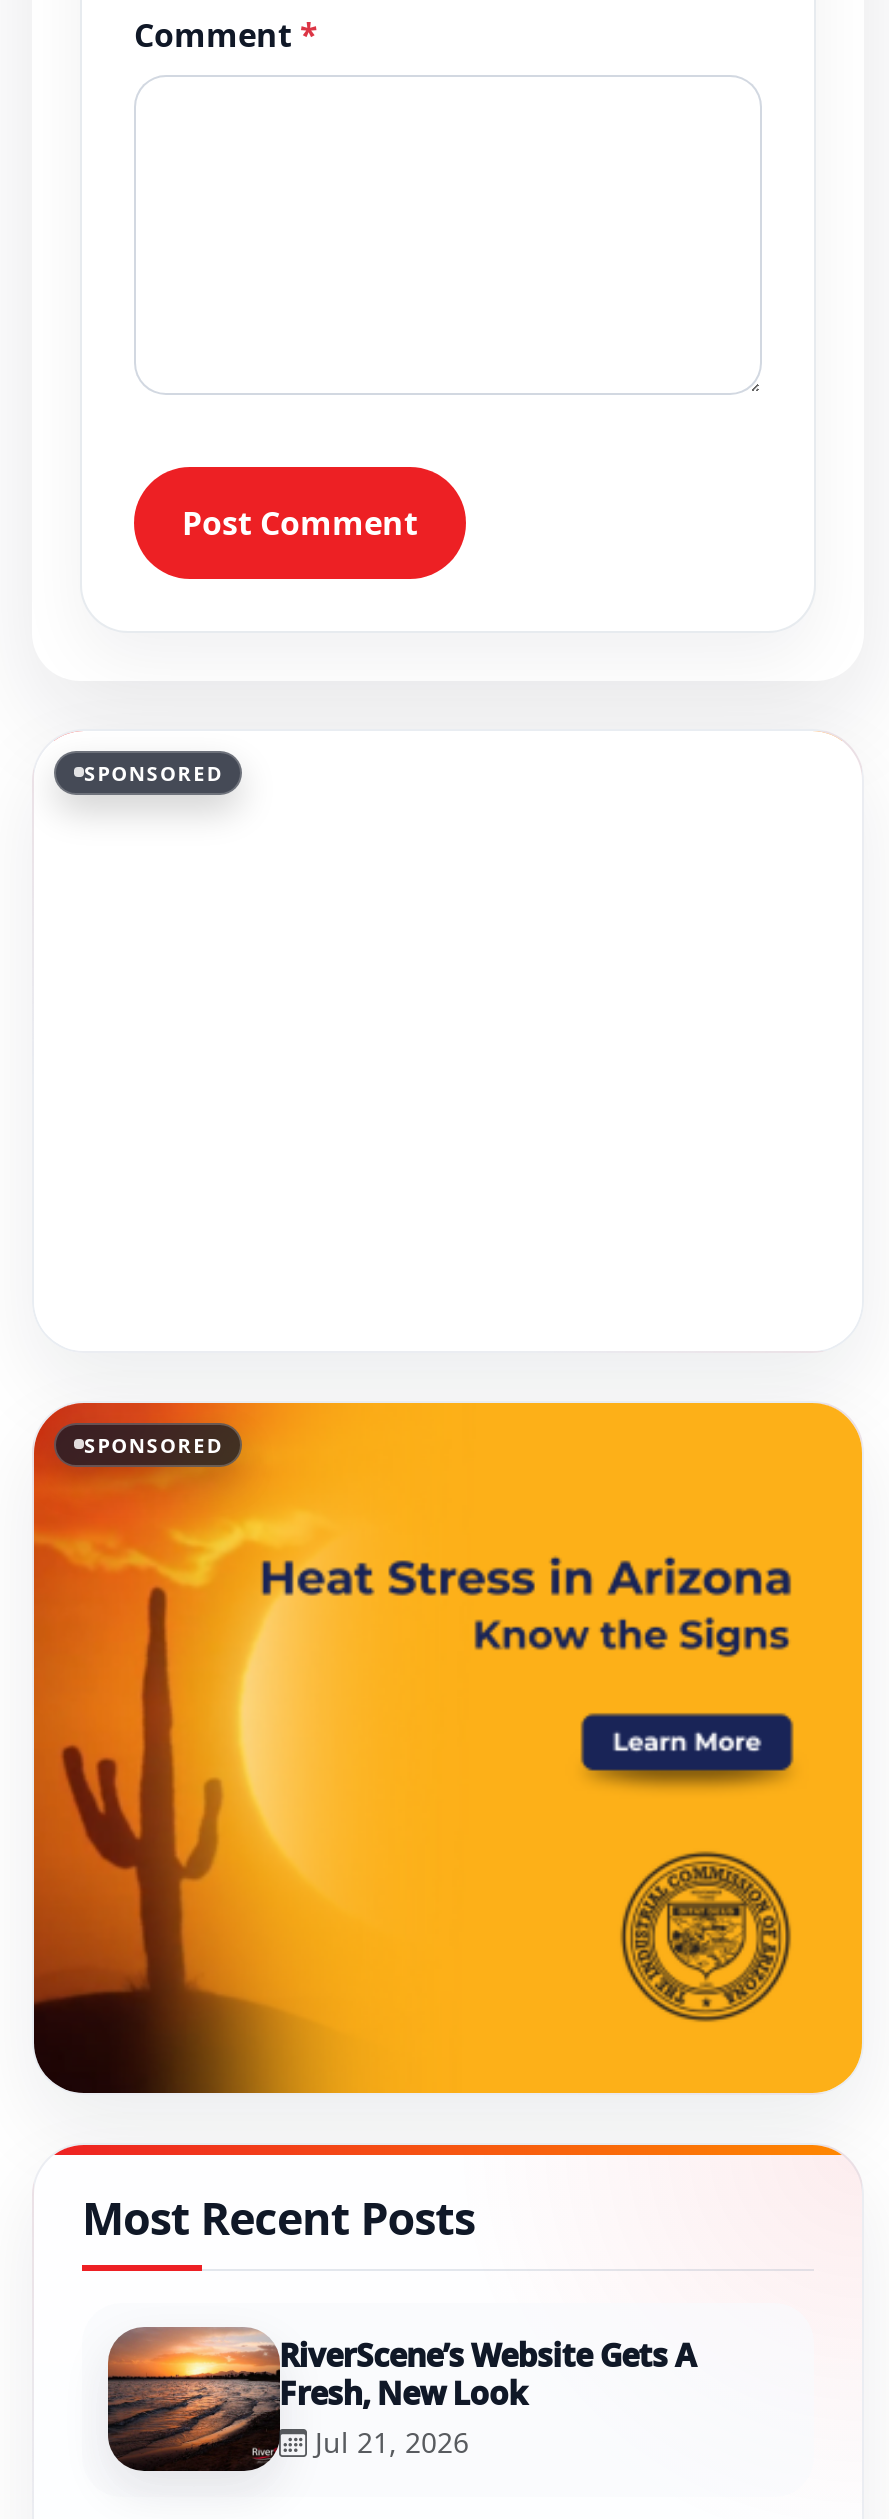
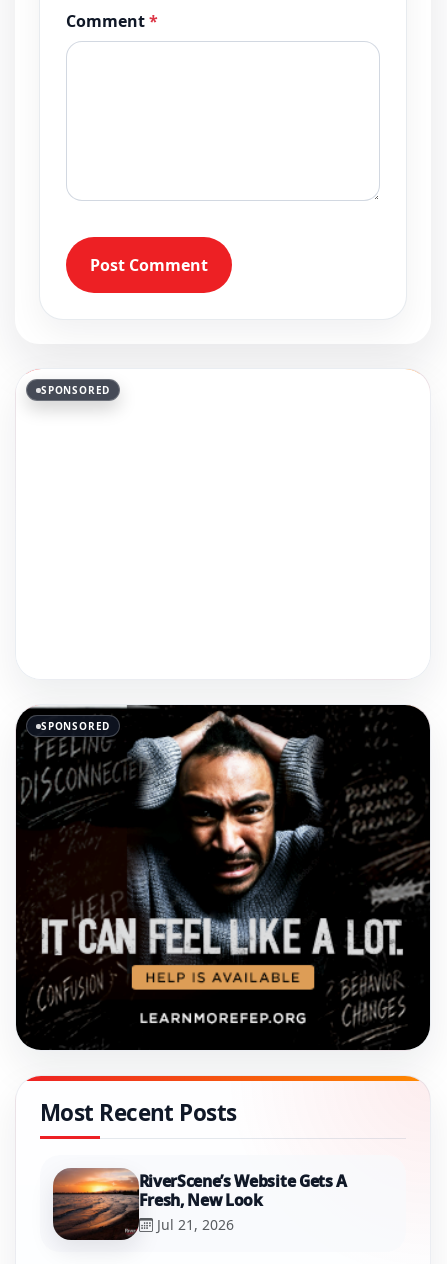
[32,1400,864,2094] [image] -> [15,704,431,1051] [image]

